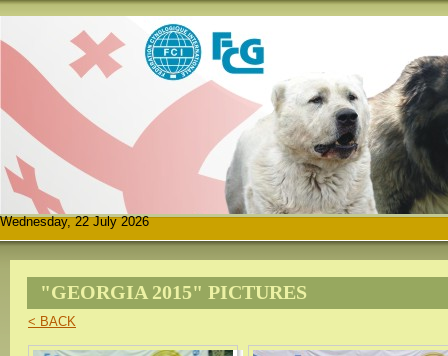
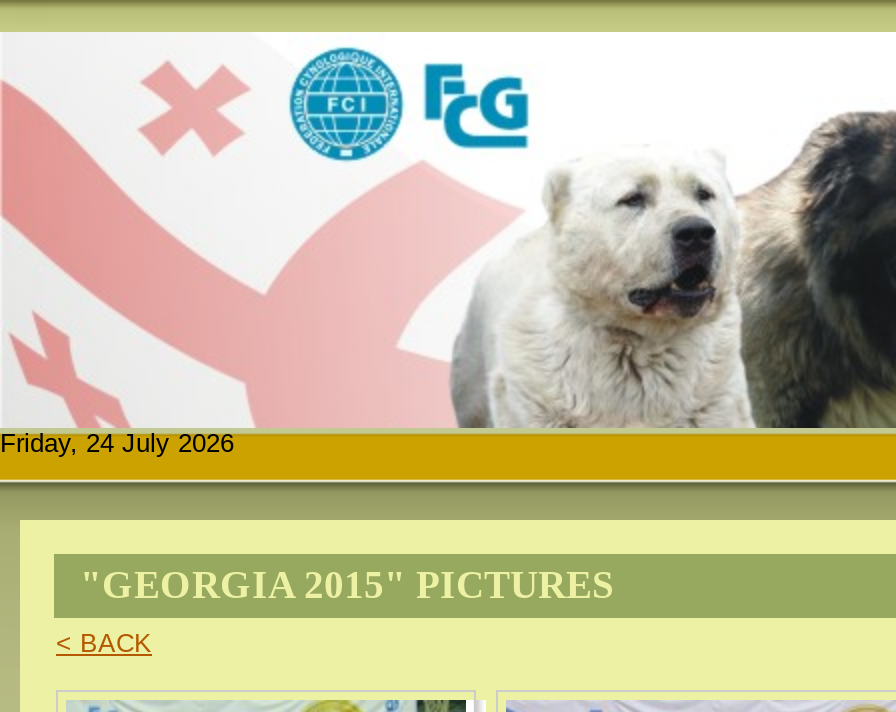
[0,214,149,229] Wednesday, 22 July 2026 -> [0,428,234,458] Friday, 24 July 2026

